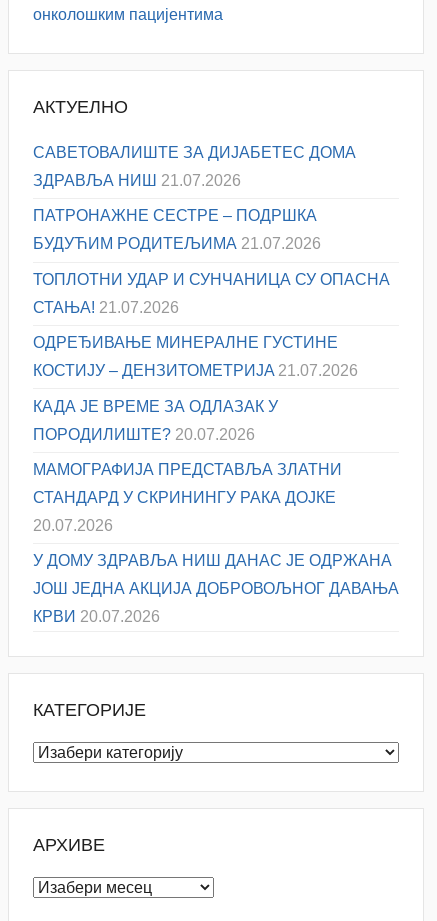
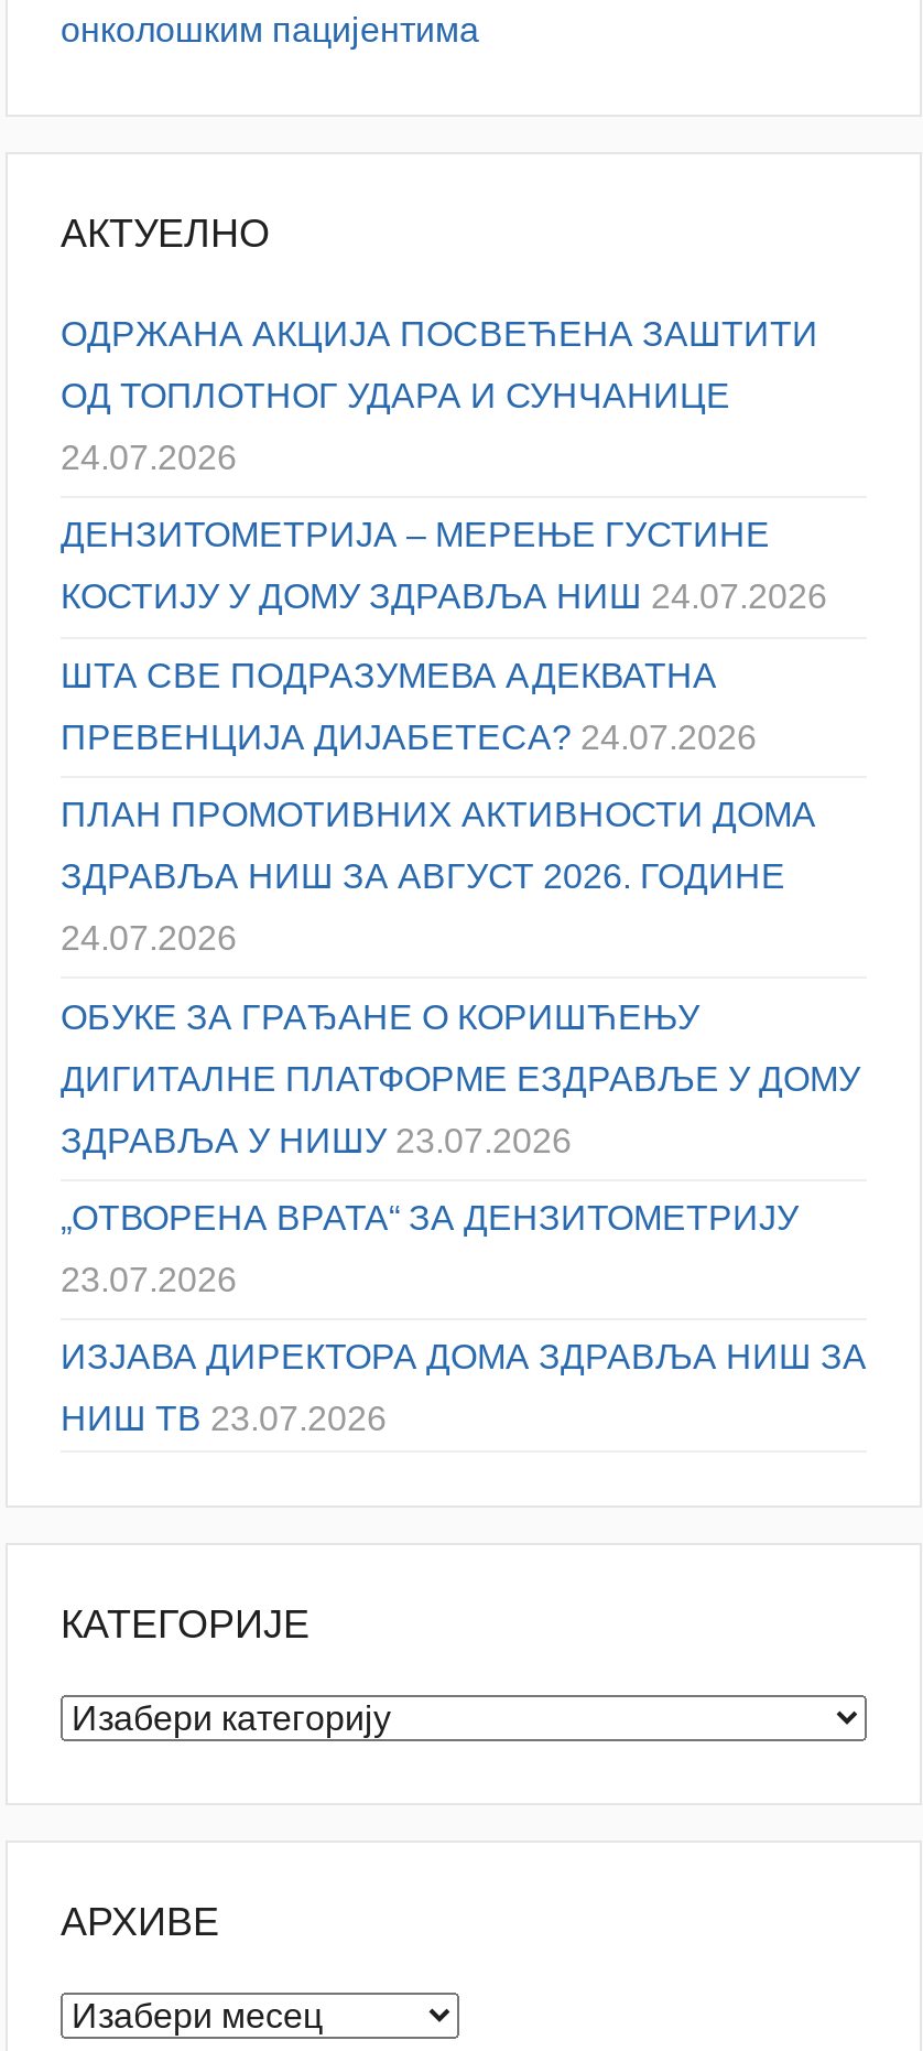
[33,144,399,625] САВЕТОВАЛИШТЕ ЗА ДИЈАБЕТЕС ДОМА | ЗДРАВЉА НИШ 21.07.2026 | ПАТРОНАЖНЕ СЕСТРЕ – ПОДРШКА | БУДУЋИМ РОДИТЕЉИМА 21.07.2026 | ТОПЛОТНИ УДАР И СУНЧАНИЦА СУ ОПАСНА | СТАЊА! 21.07.2026 | ОДРЕЂИВАЊE МИНЕРАЛНЕ ГУСТИНЕ | КОСТИЈУ – ДЕНЗИТОМЕТРИЈA 21.07.2026 | КАДА ЈЕ ВРЕМЕ ЗА ОДЛАЗАК У | ПОРОДИЛИШТЕ? 20.07.2026 | МАМОГРАФИЈА ПРЕДСТАВЉА ЗЛАТНИ | СТАНДАРД У СКРИНИНГУ РАКА ДОЈКЕ | 20.07.2026 | У ДОМУ ЗДРАВЉА НИШ ДАНАС ЈЕ ОДРЖАНА | ЈОШ ЈЕДНА АКЦИЈА ДОБРОВОЉНОГ ДАВАЊА | КРВИ 20.07.2026 -> [61,315,867,1438] ОДРЖАНА АКЦИЈА ПОСВЕЋЕНА ЗАШТИТИ | ОД ТОПЛОТНОГ УДАРА И СУНЧАНИЦЕ | 24.07.2026 | ДЕНЗИТОМЕТРИЈА – МЕРЕЊЕ ГУСТИНЕ | КОСТИЈУ У ДОМУ ЗДРАВЉА НИШ 24.07.2026 | ШТА СВЕ ПОДРАЗУМЕВА АДЕКВАТНА | ПРЕВЕНЦИЈА ДИЈАБЕТЕСА? 24.07.2026 | ПЛАН ПРОМОТИВНИХ АКТИВНОСТИ ДОМА | ЗДРАВЉА НИШ ЗА АВГУСТ 2026. ГОДИНЕ | 24.07.2026 | ОБУКЕ ЗА ГРАЂАНЕ О КОРИШЋЕЊУ | ДИГИТАЛНЕ ПЛАТФОРМЕ ЕЗДРАВЉЕ У ДОМУ | ЗДРАВЉА У НИШУ 23.07.2026 | „ОТВОРЕНА ВРАТА“ ЗА ДЕНЗИТОМЕТРИЈУ | 23.07.2026 | ИЗЈАВА ДИРЕКТОРА ДОМА ЗДРАВЉА НИШ ЗА | НИШ ТВ 23.07.2026

